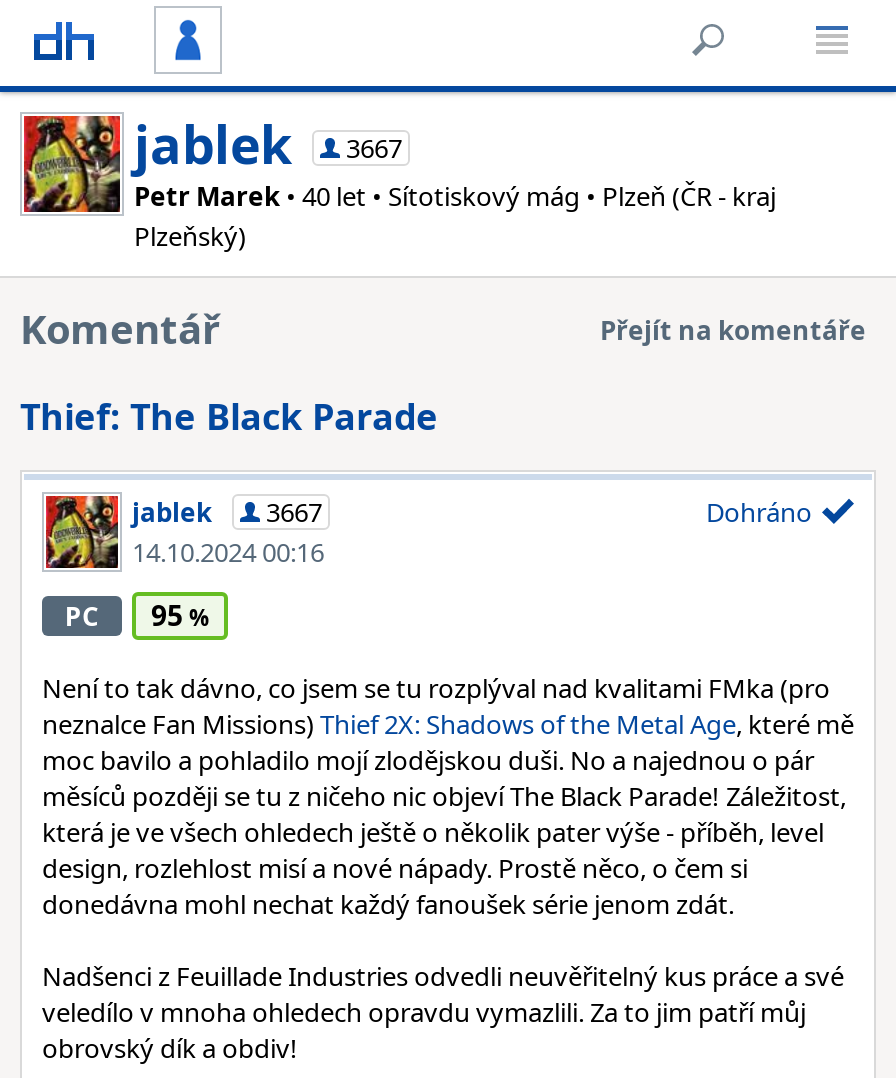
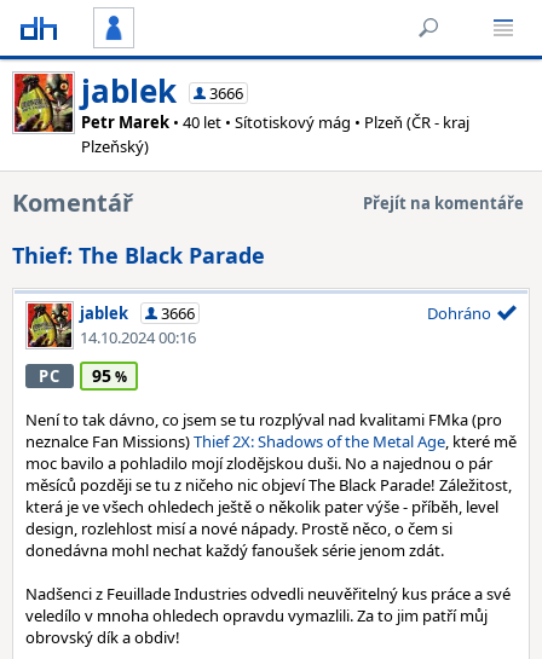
[134,108,402,180] jablek 3667 -> [81,69,243,112] jablek 3666
[132,494,322,530] jablek 3667 -> [80,302,195,324] jablek 3666

